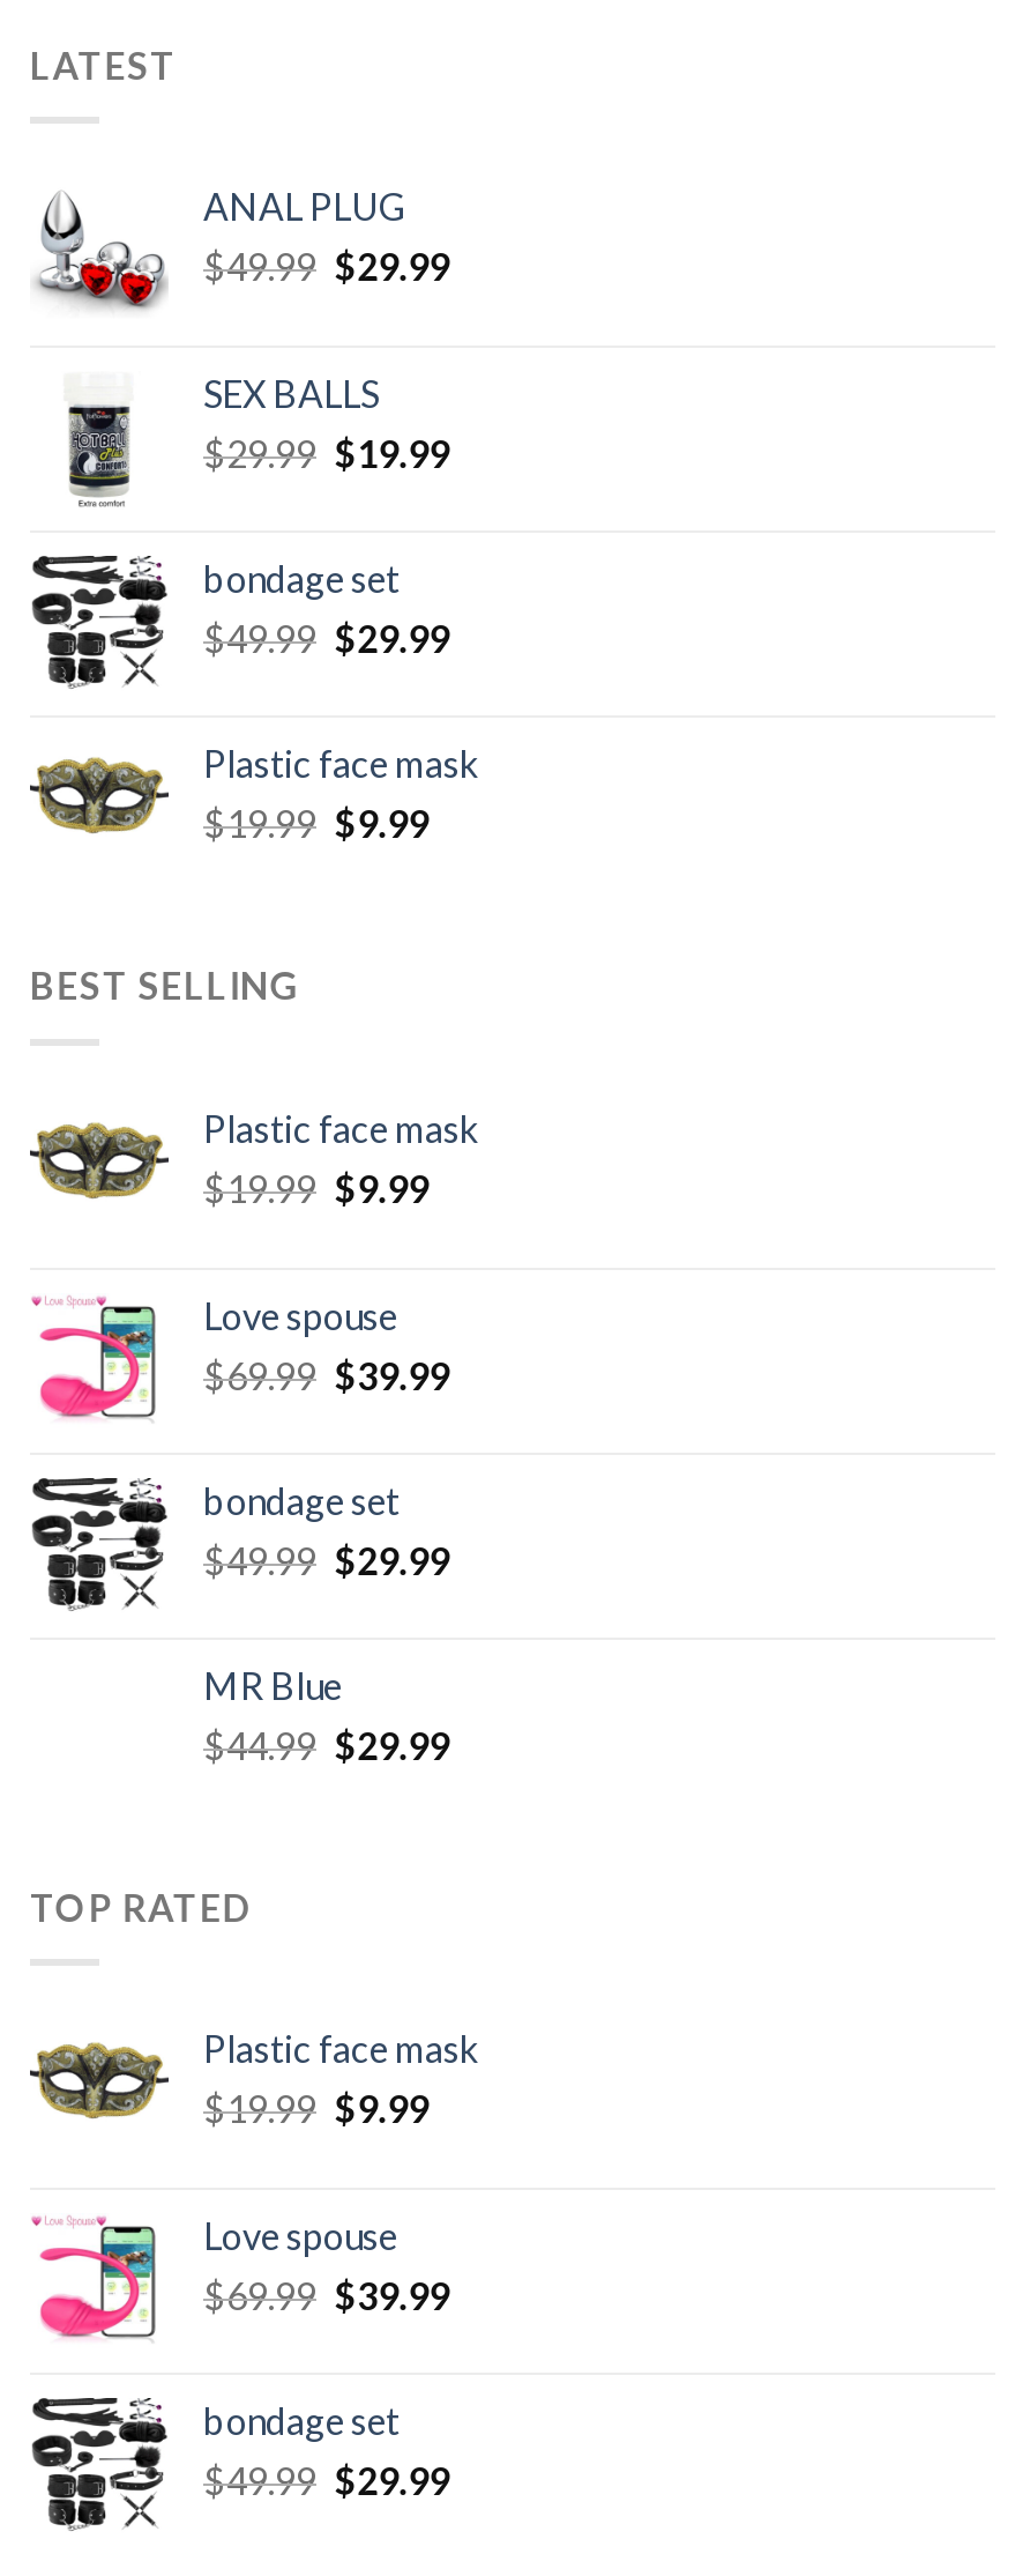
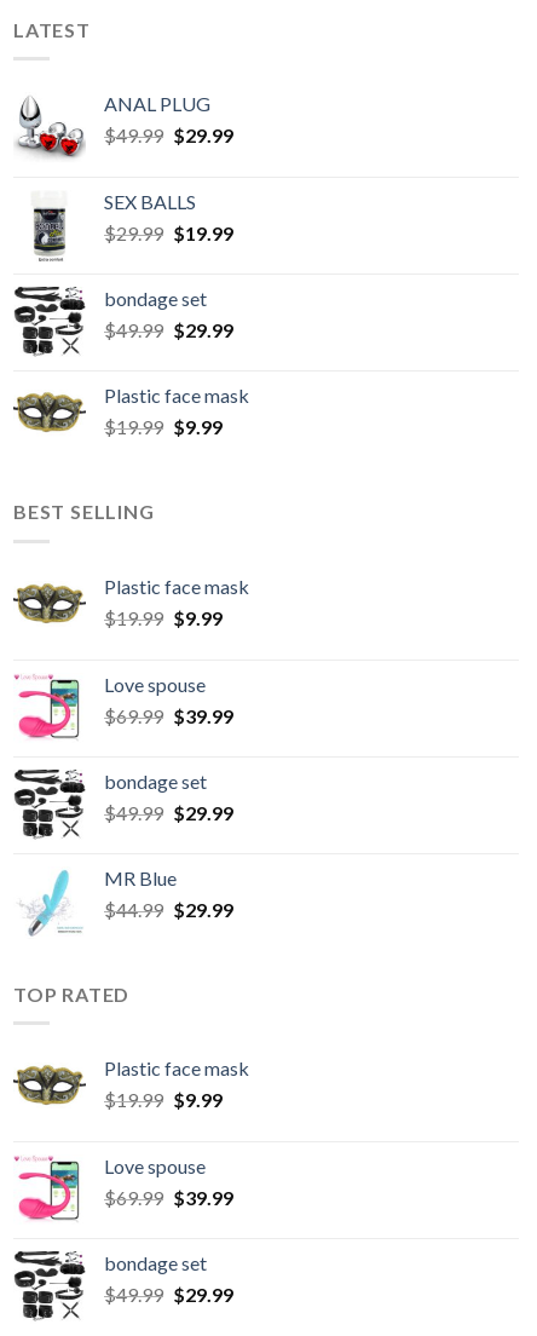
none -> [19,869,82,937] [image]

